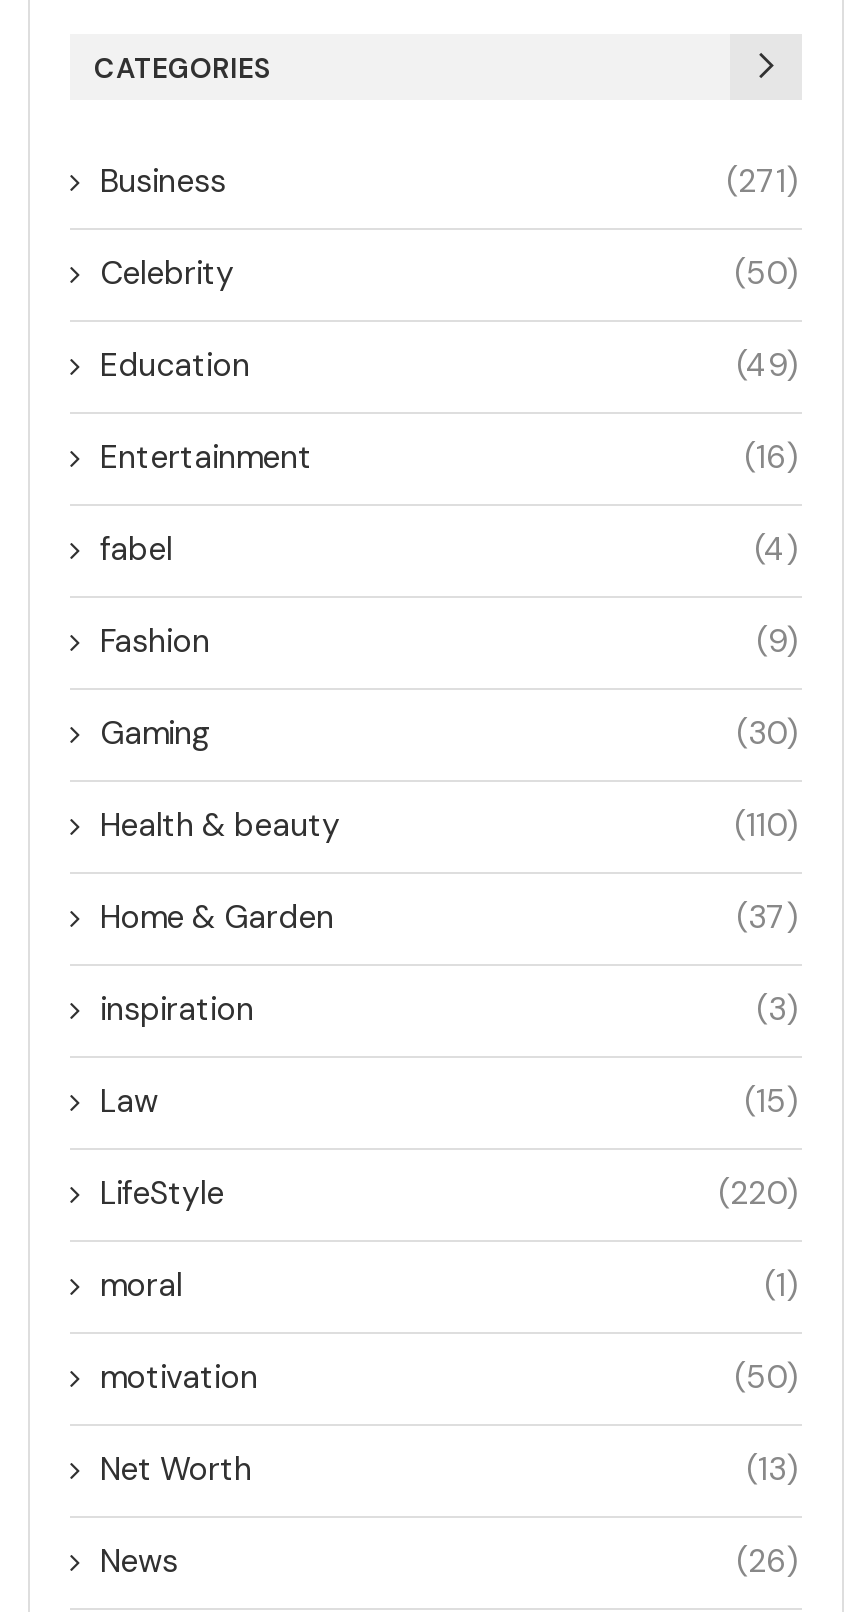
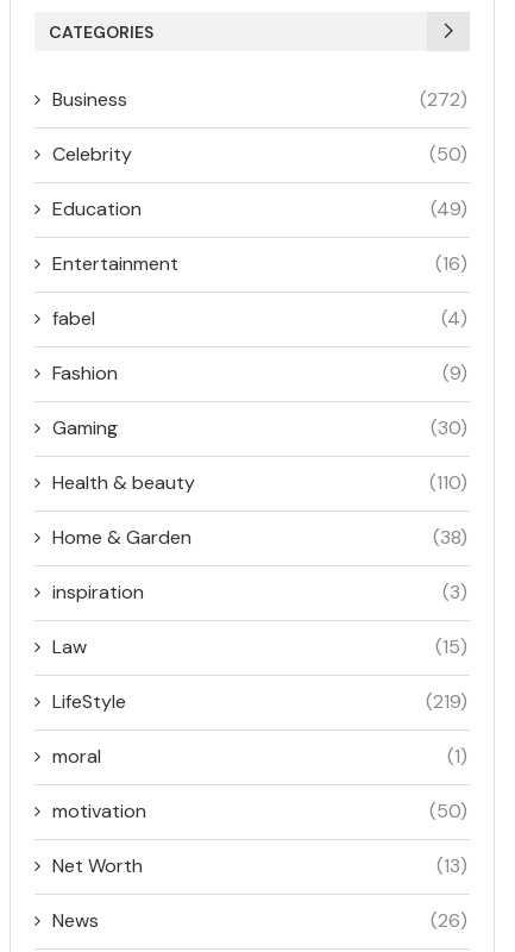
[726,159,798,201] (271) -> [420,86,467,111] (272)
[736,895,798,937] (37) -> [433,524,467,549] (38)
[718,1171,798,1213] (220) -> [426,689,467,714] (219)

